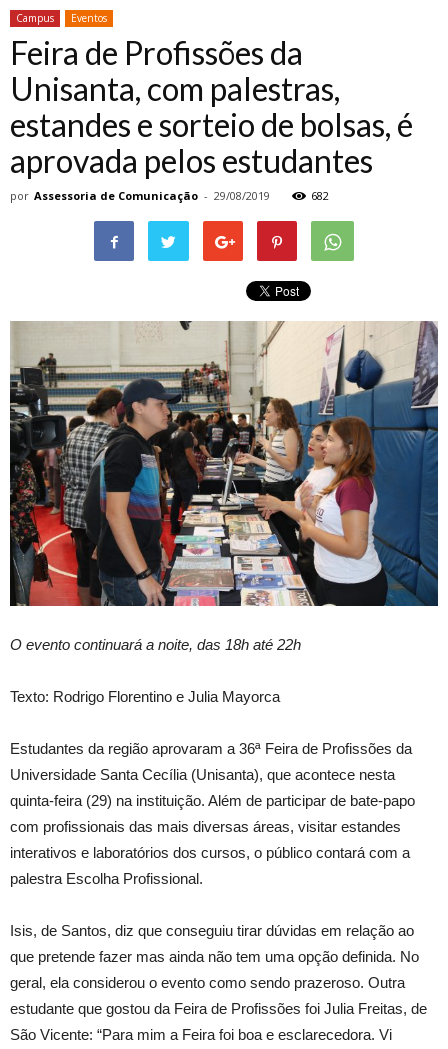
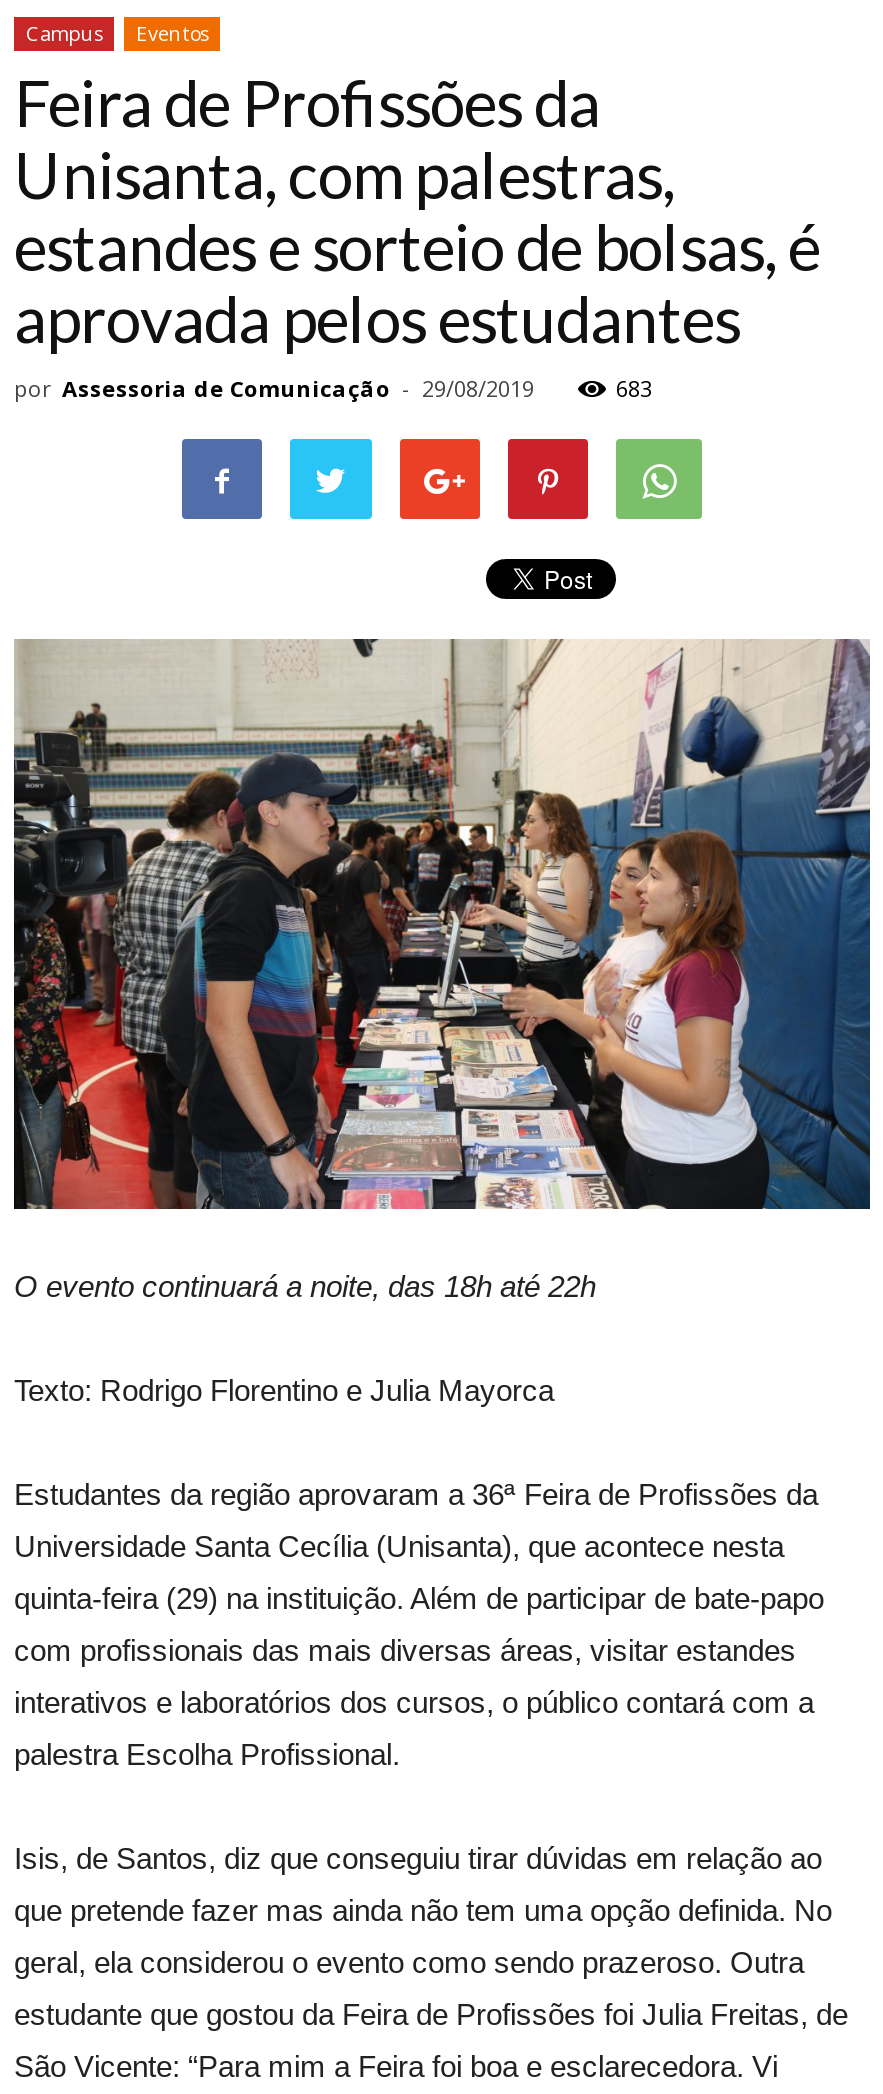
[311,188,329,203] 682 -> [616,373,652,403] 683

